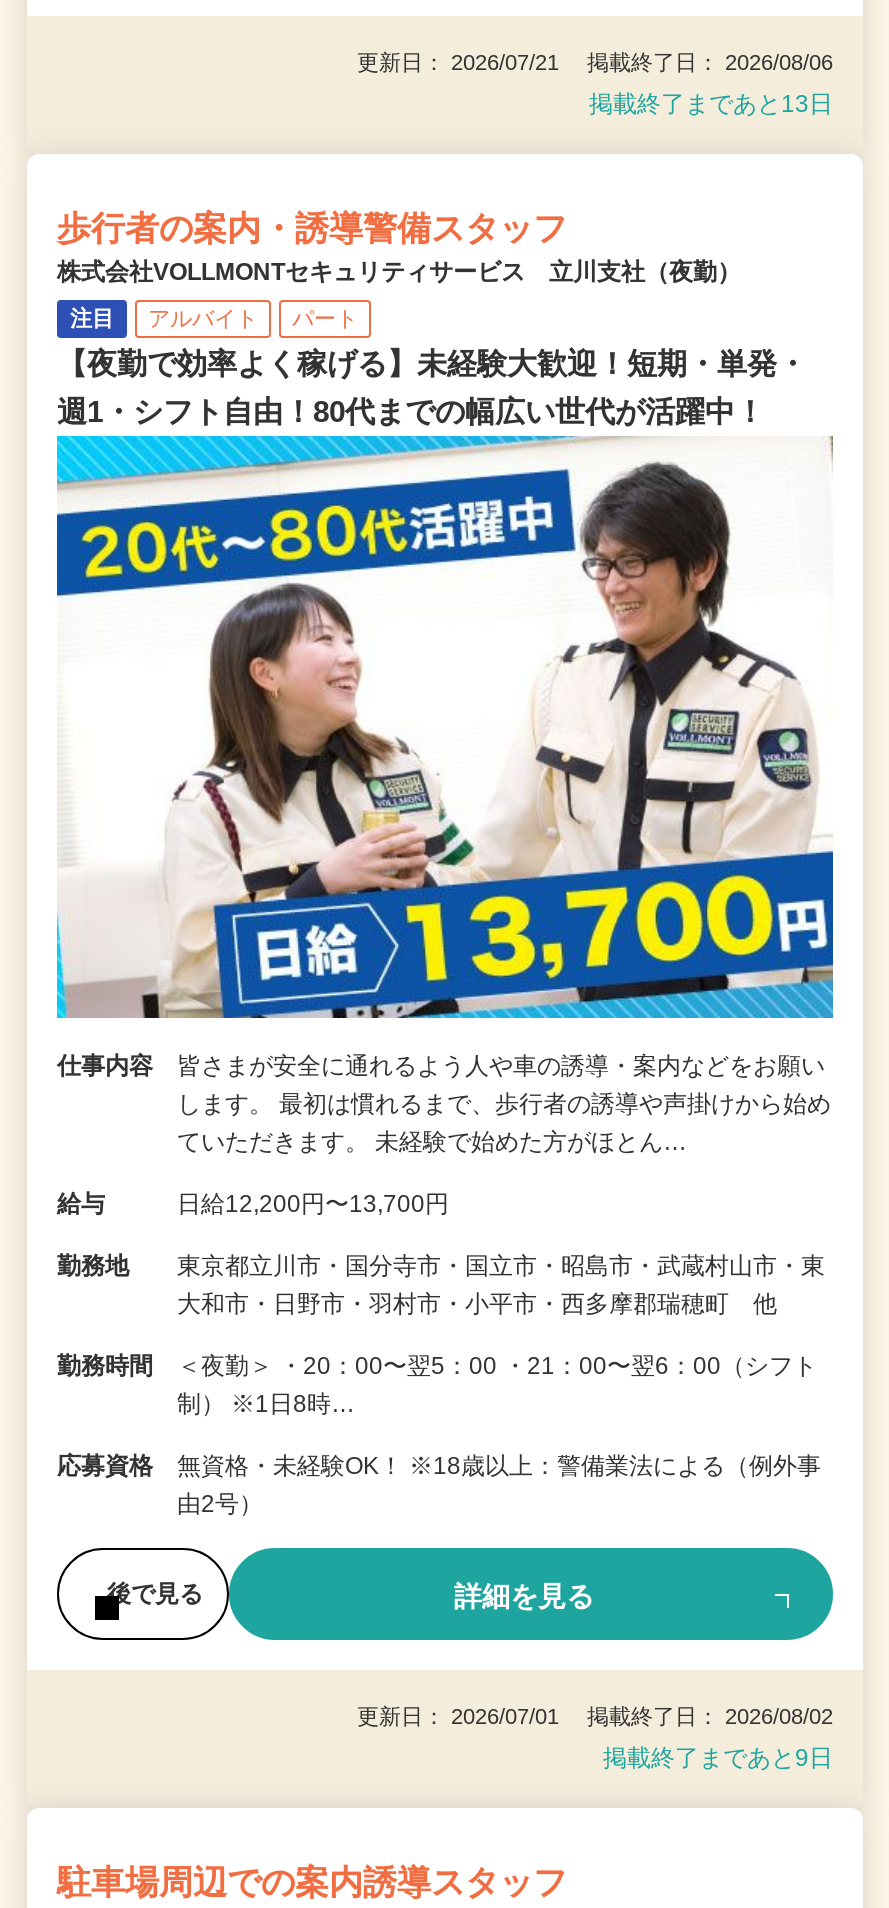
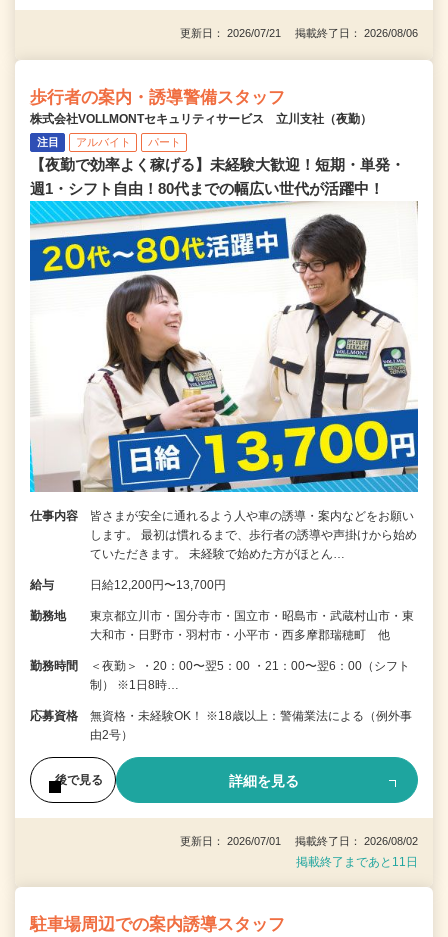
[589,90,833,118] 掲載終了まであと13日 -> none
[603,1745,833,1773] 掲載終了まであと9日 -> [296,855,418,869] 掲載終了まであと11日

